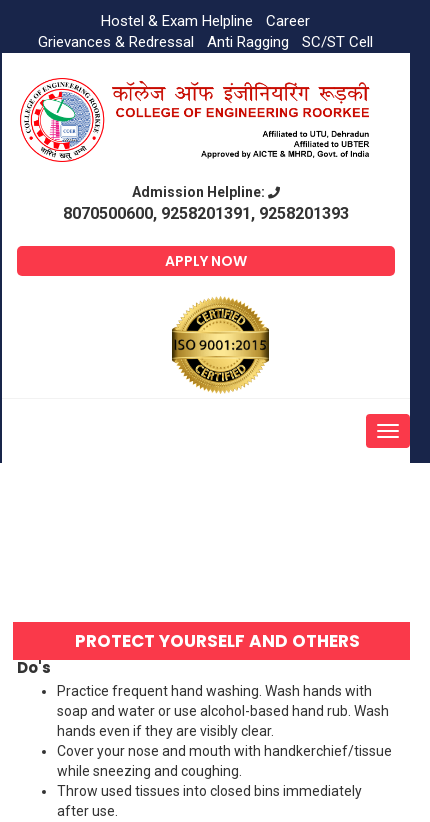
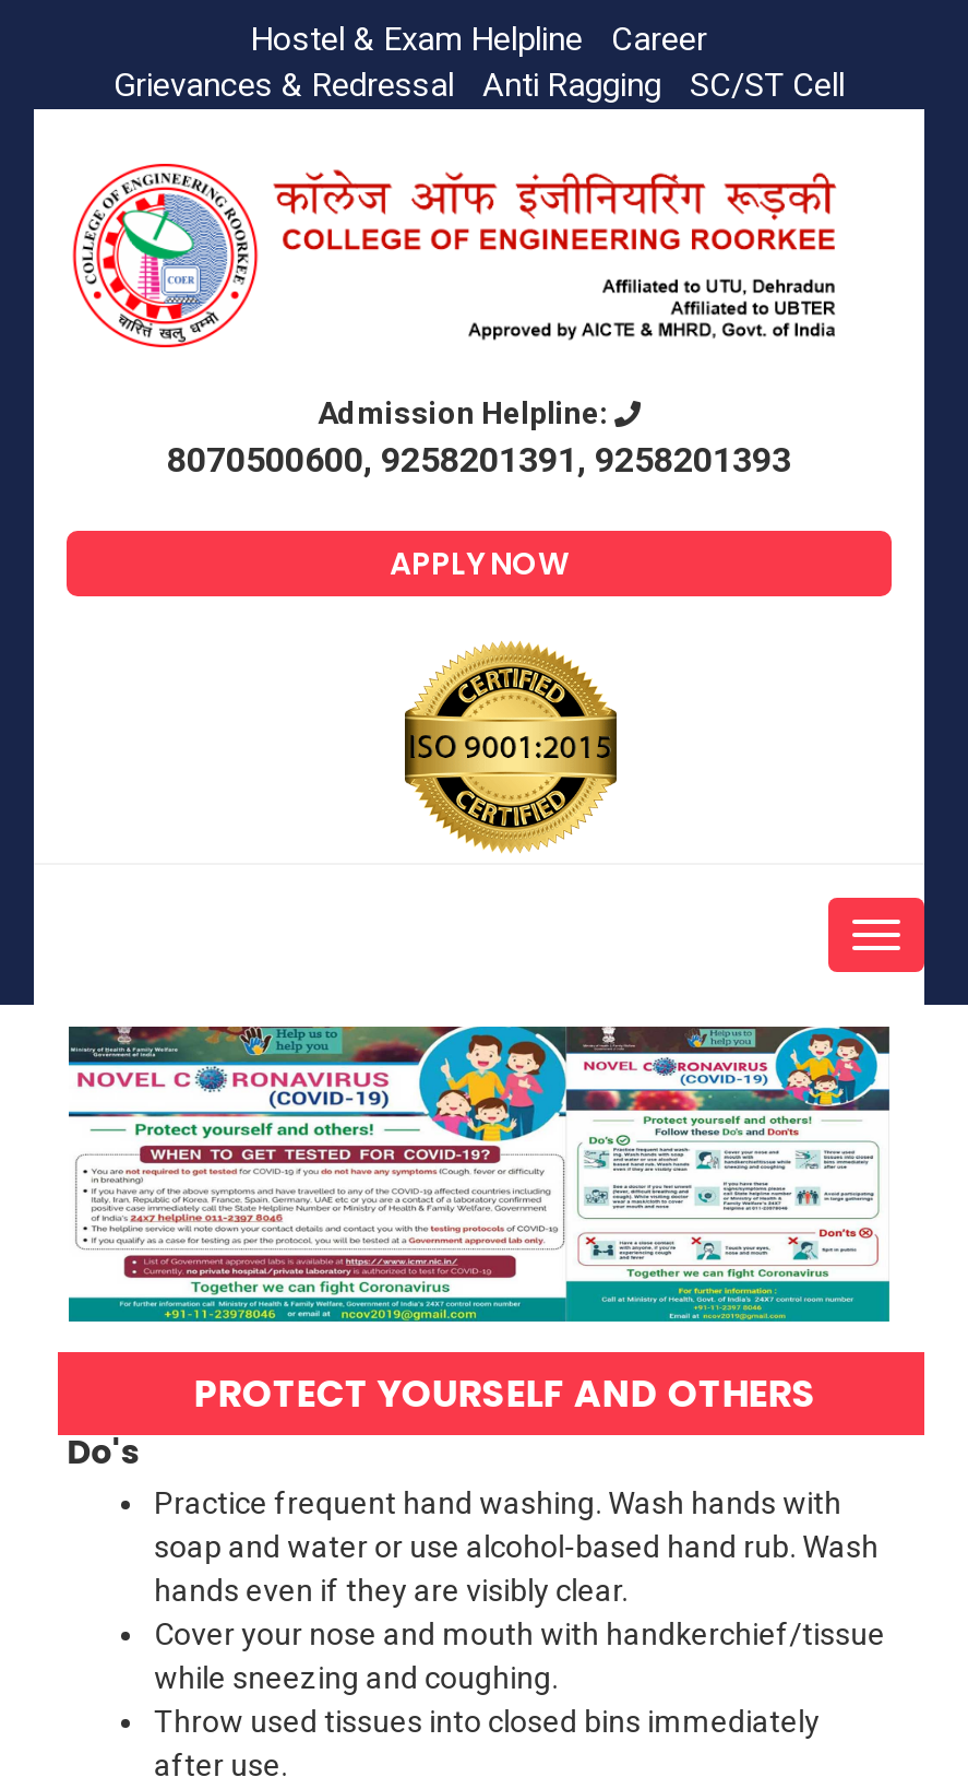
none -> [67,1024,892,1324] [image]

